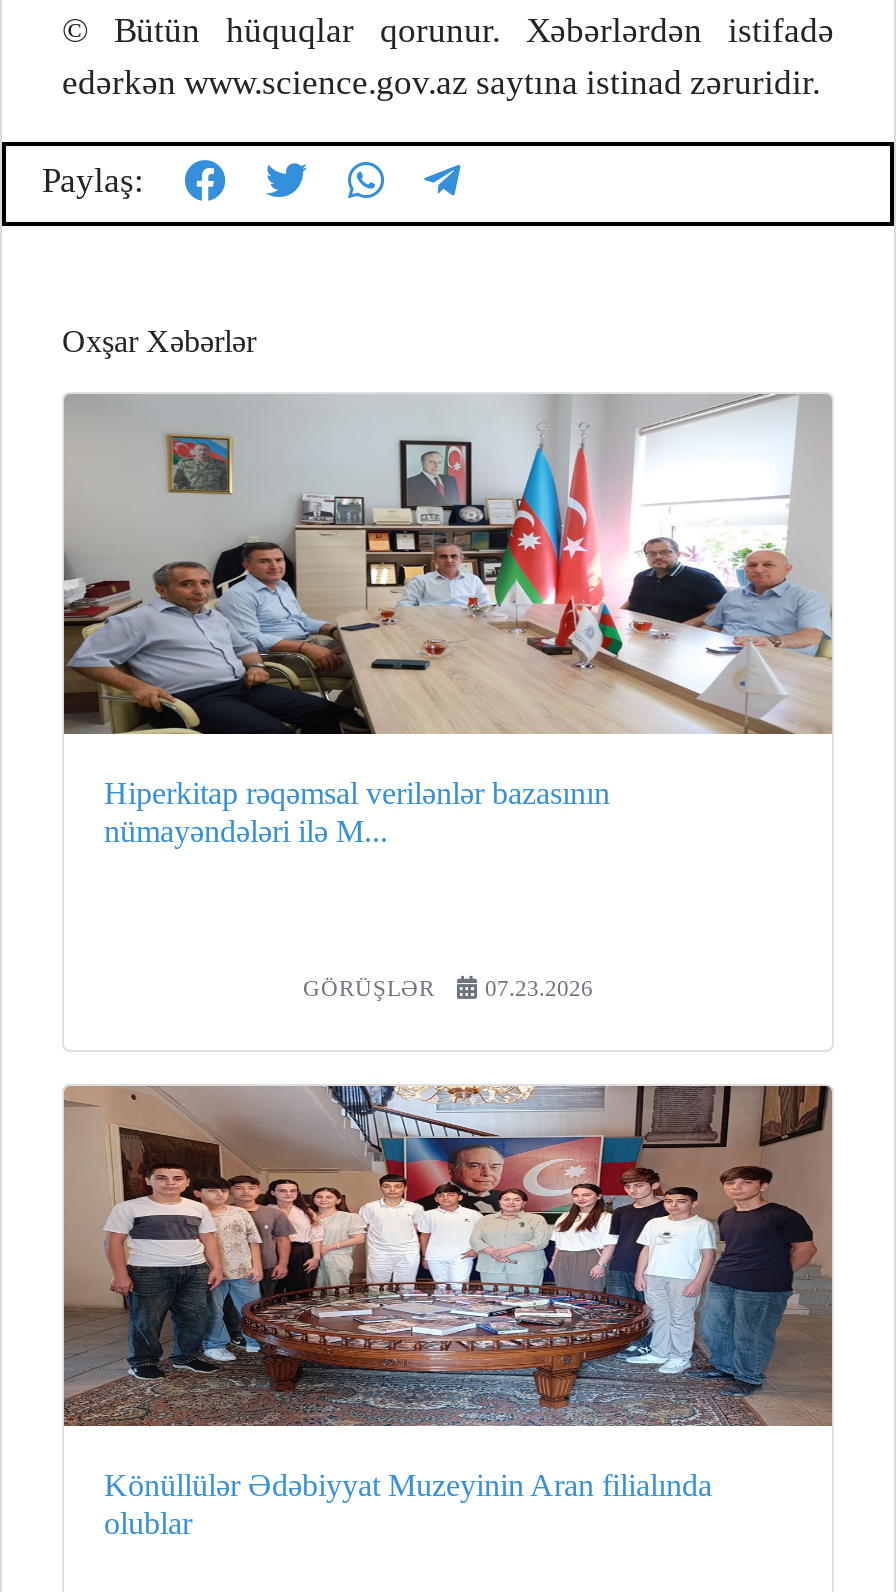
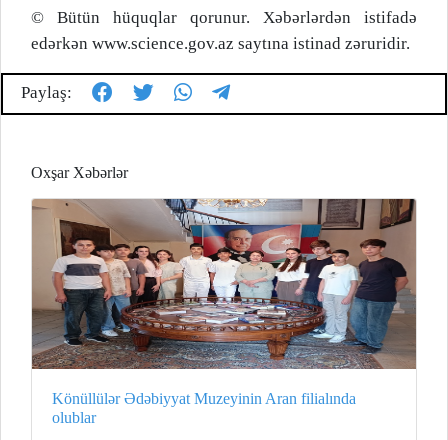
[64,394,830,848] [image] | Hiperkitap rəqəmsal verilənlər bazasının | nümayəndələri ilə M... -> none
[303,976,593,1000] GÖRÜŞLƏR | 07.23.2026 -> none

